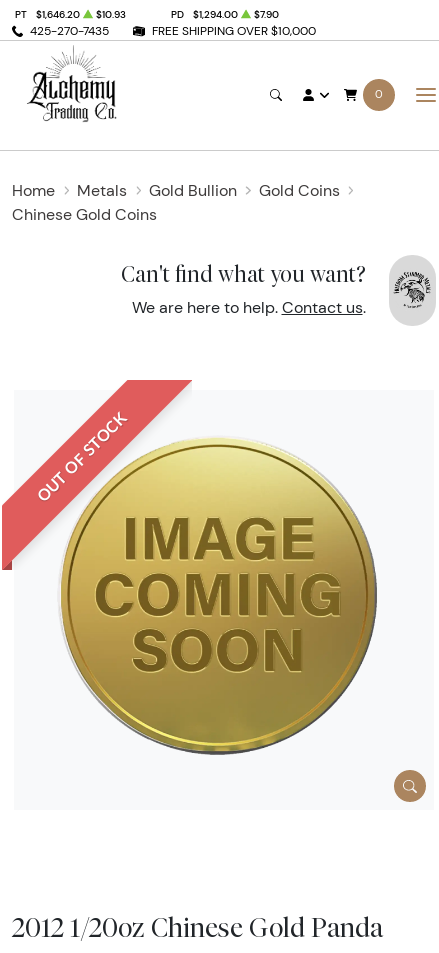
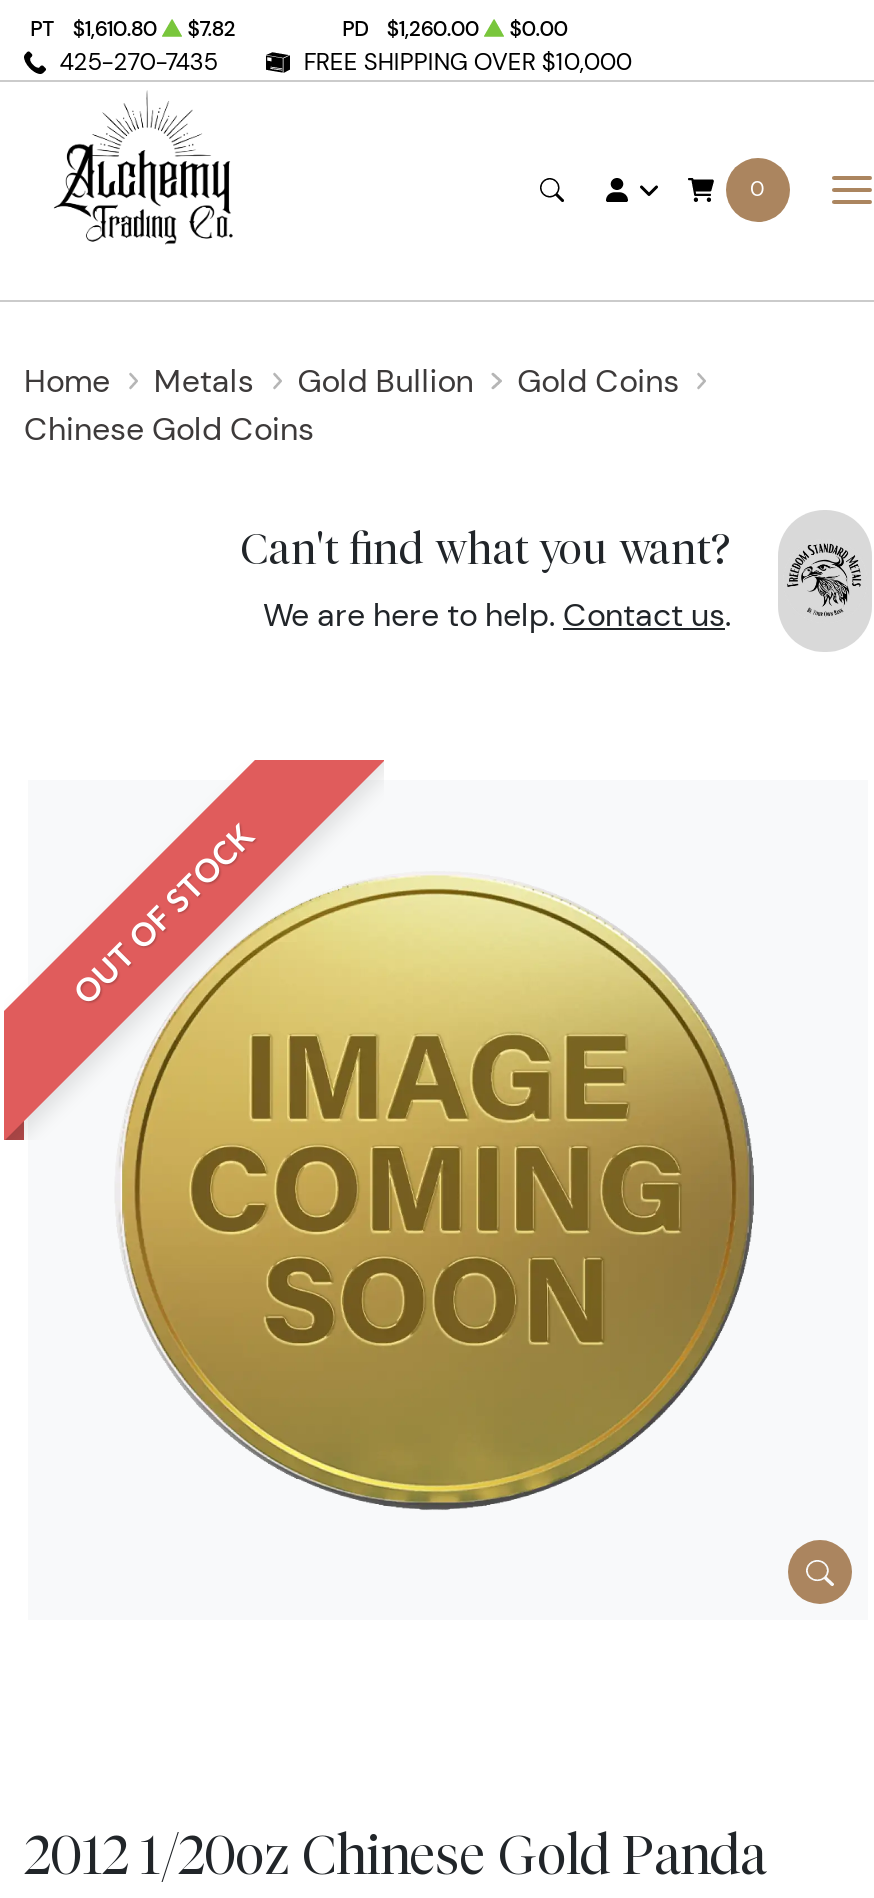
[36,8,80,21] $1,646.20 -> [73,16,157,42] $1,610.80
[96,8,126,21] $10.93 -> [188,16,236,42] $7.82
[193,8,238,21] $1,294.00 -> [387,16,479,42] $1,260.00
[254,8,279,21] $7.90 -> [510,16,568,42] $0.00

